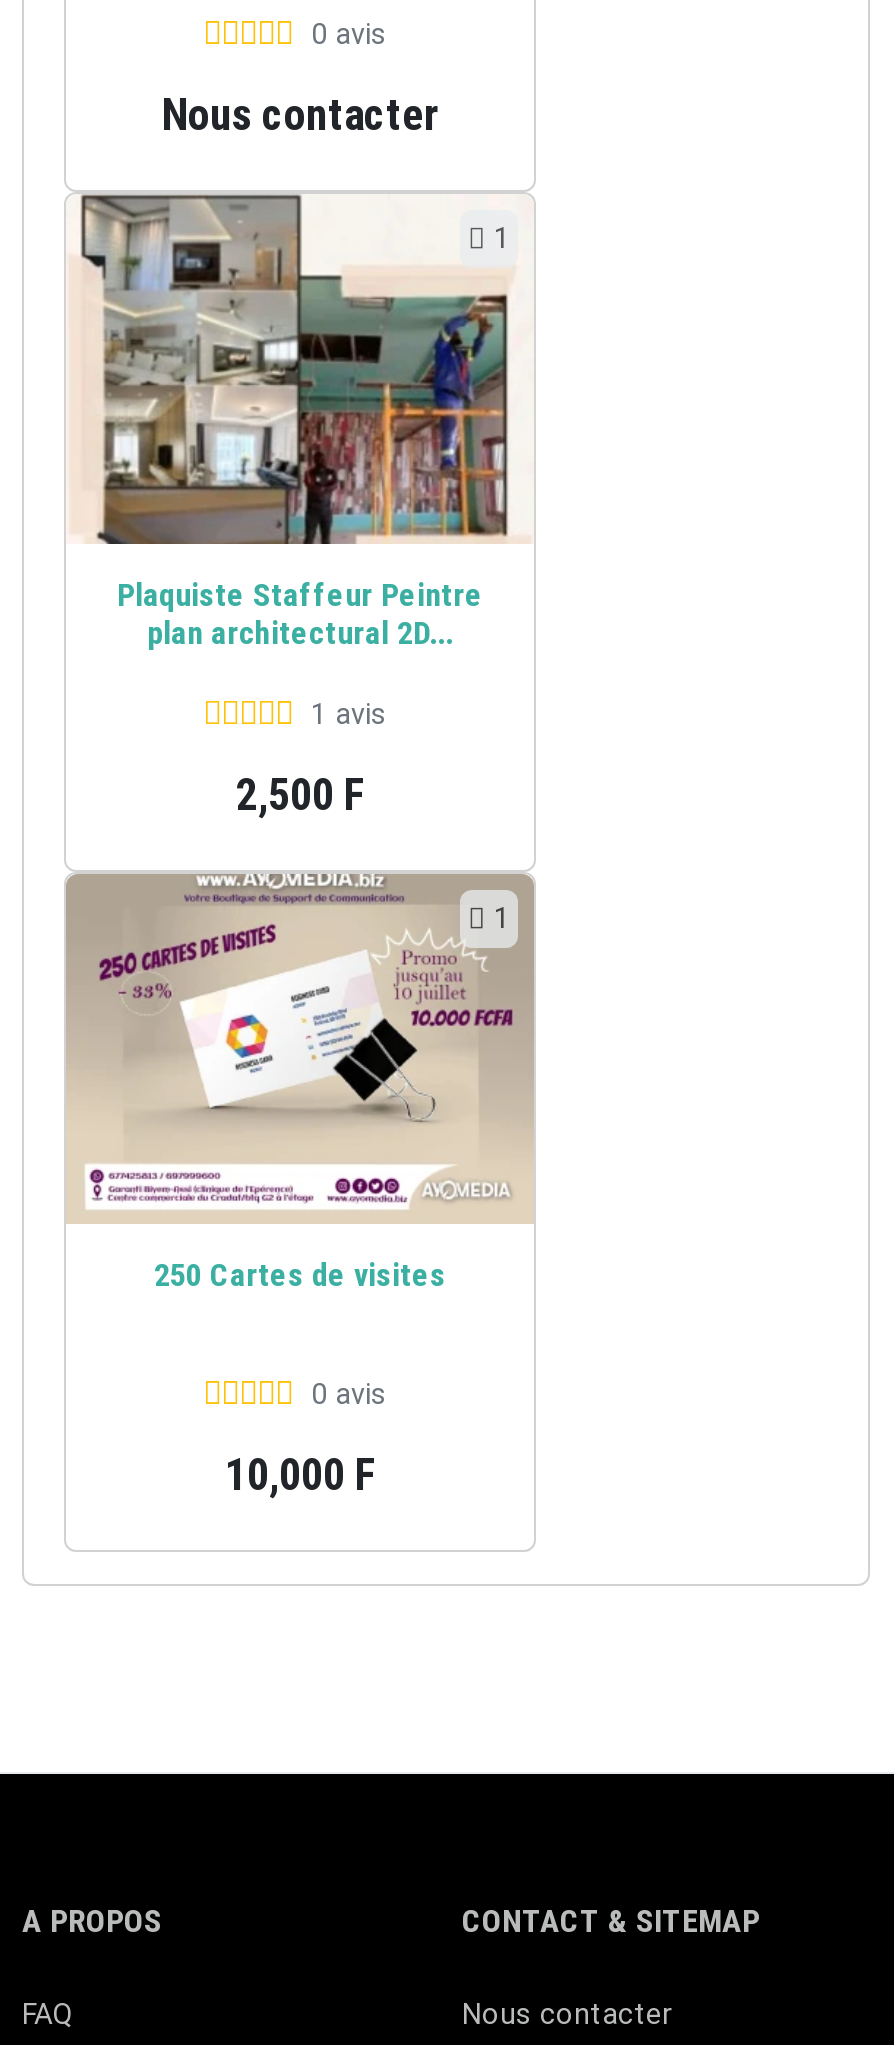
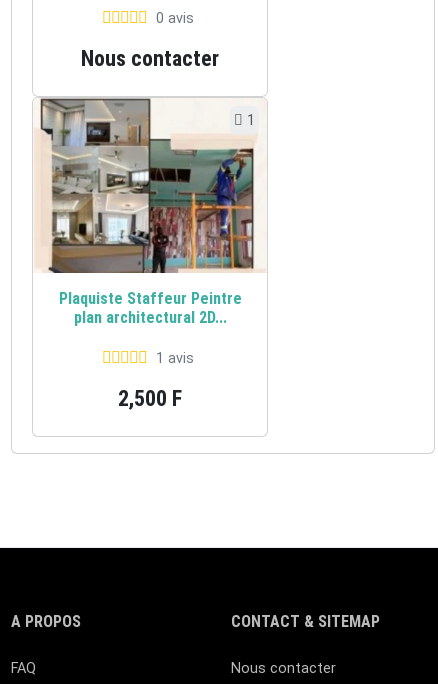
[66,872,534,1224] [image] | 1 -> none
[154,1256,446,1499] 250 Cartes de visites | 0 avis | 10,000 F -> none

